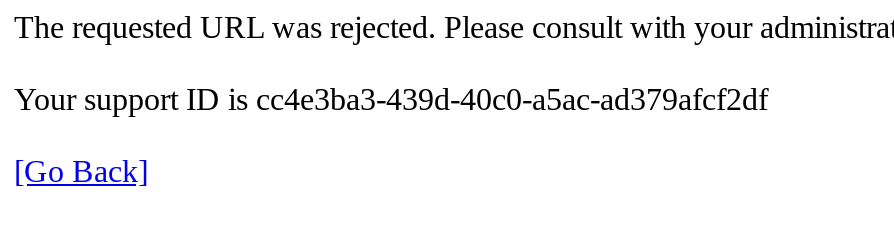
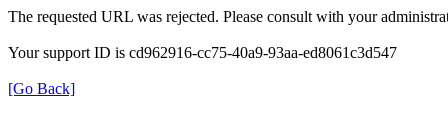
[14,82,768,116] Your support ID is cc4e3ba3-439d-40c0-a5ac-ad379afcf2df -> [8,44,397,61] Your support ID is cd962916-cc75-40a9-93aa-ed8061c3d547

